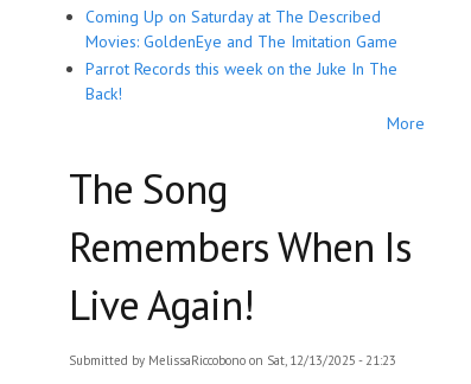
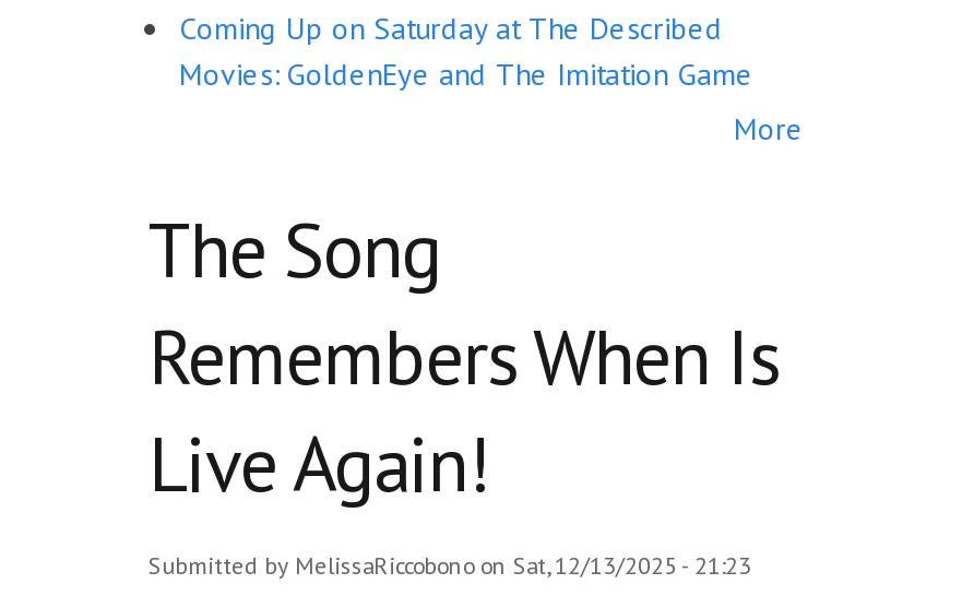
[85,59,397,105] Parrot Records this week on the Juke In The | Back! -> none

